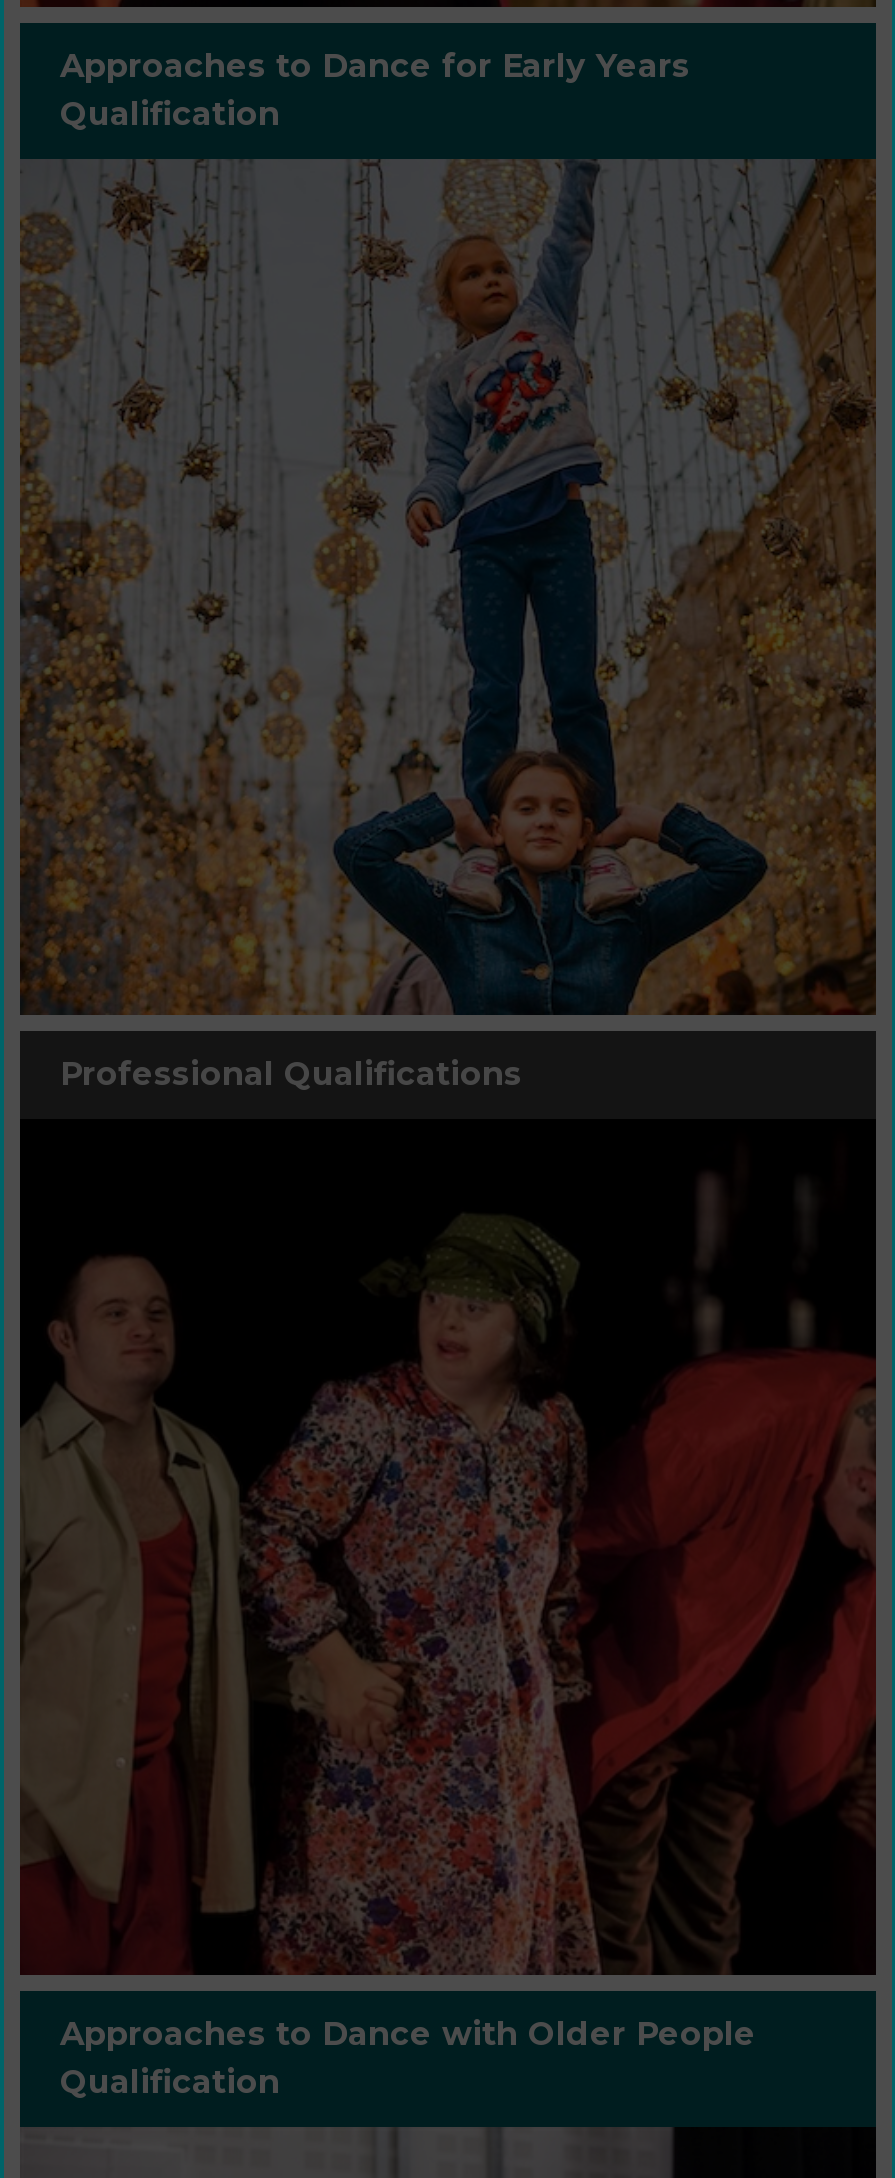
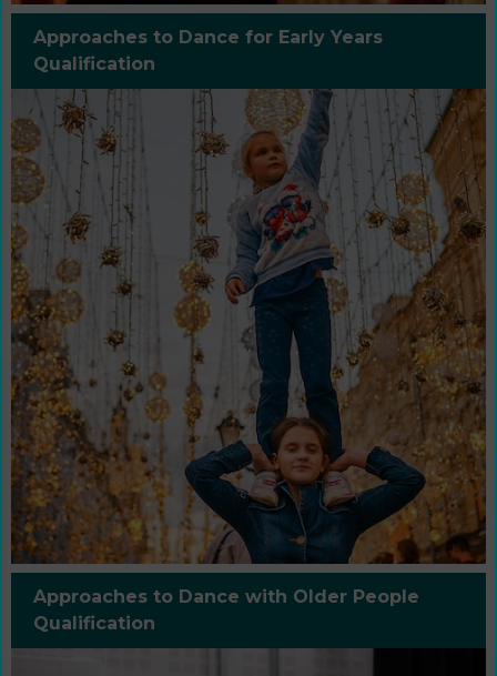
[18,1030,876,1976] [image] | Professional Qualifications -> none

